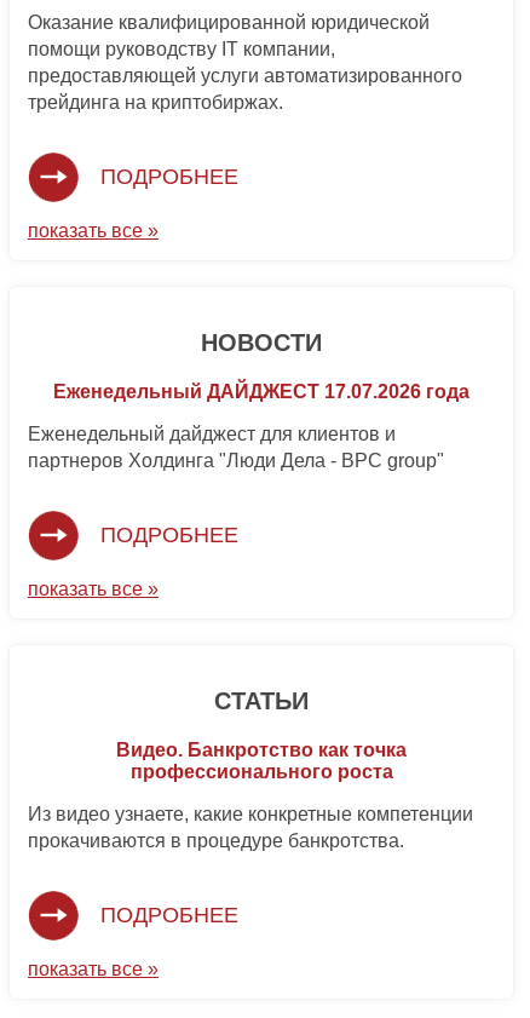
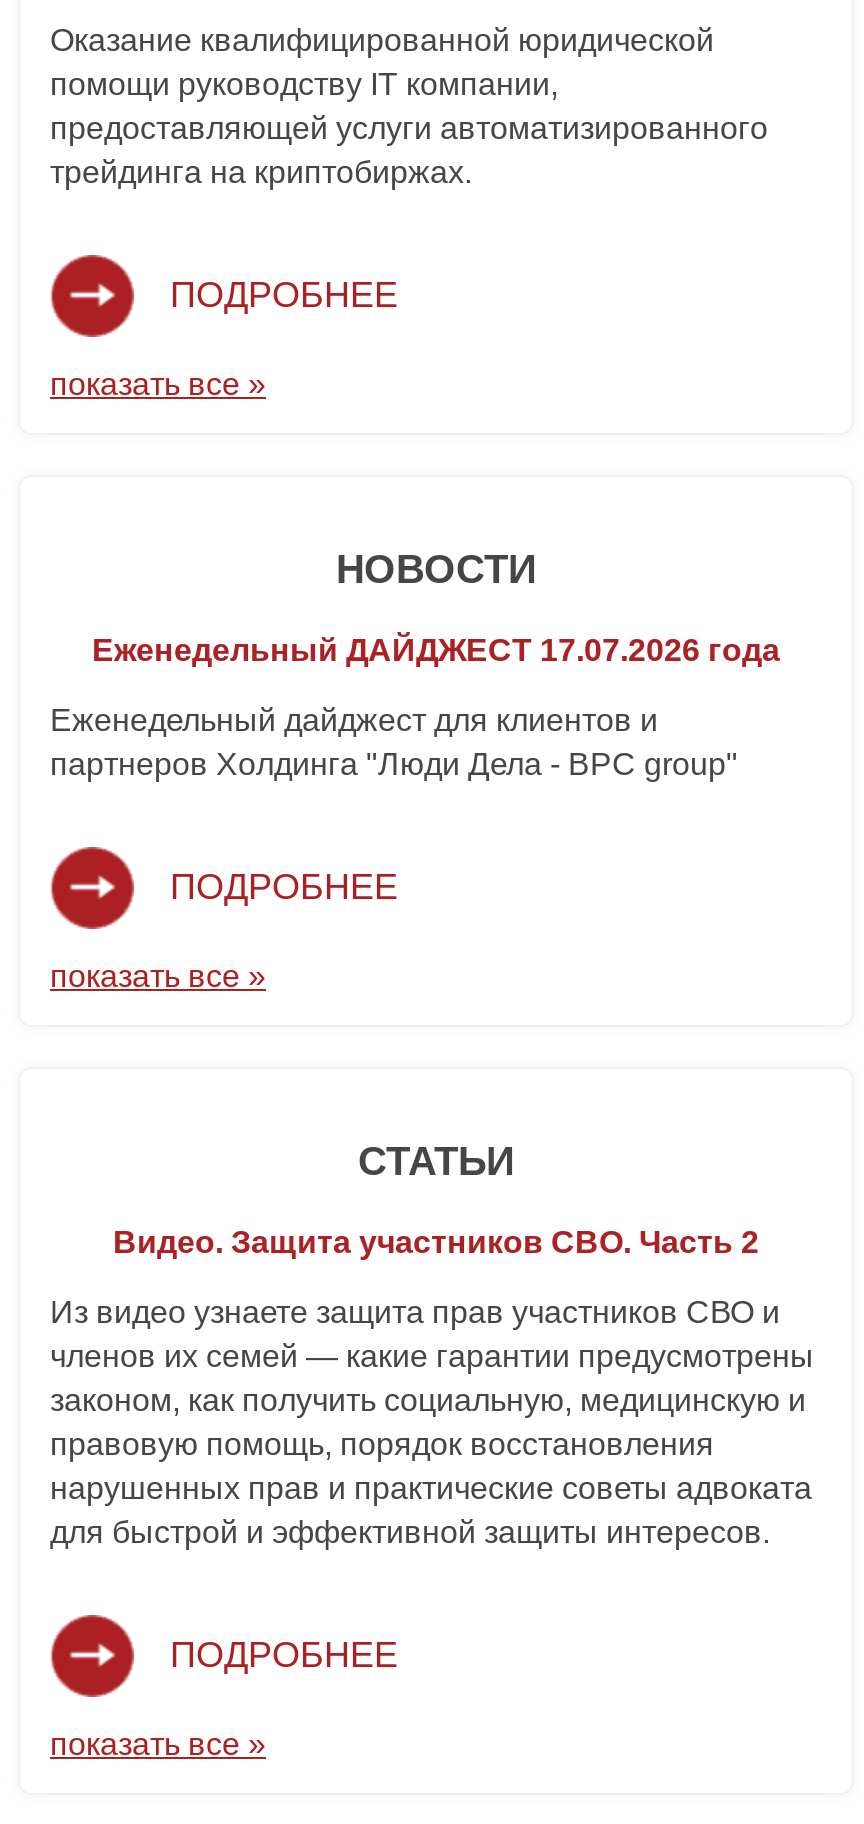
[116,740,407,782] Видео. Банкротство как точка | профессионального роста -> [113,1225,759,1259] Видео. Защита участников СВО. Часть 2
[28,804,473,851] Из видео узнаете, какие конкретные компетенции | прокачиваются в процедуре банкротства. -> [50,1295,814,1549] Из видео узнаете защита прав участников СВО и | членов их семей — какие гарантии предусмотрены | законом, как получить социальную, медицинскую и | правовую помощь, порядок восстановления | нарушенных прав и практические советы адвоката | для быстрой и эффективной защиты интересов.

